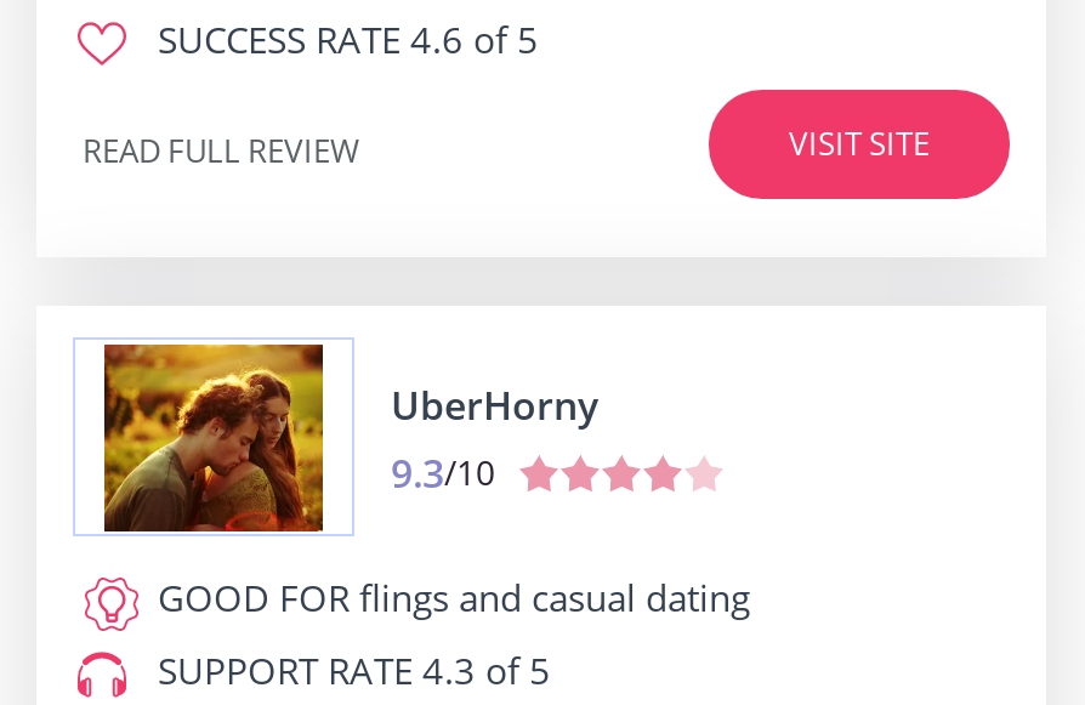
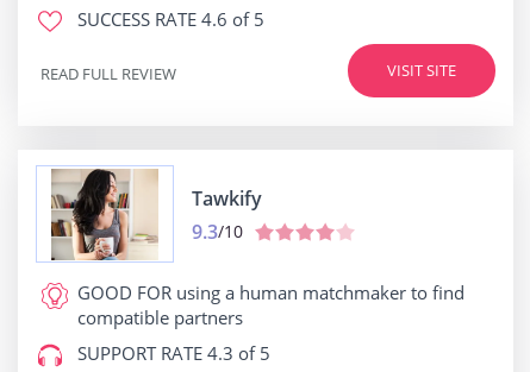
[102,342,750,622] [image] | GOOD FOR flings and casual dating -> [50,168,464,330] [image] | GOOD FOR using a human matchmaker to find | compatible partners
[391,378,600,432] UberHorny -> [192,185,262,211] Tawkify

